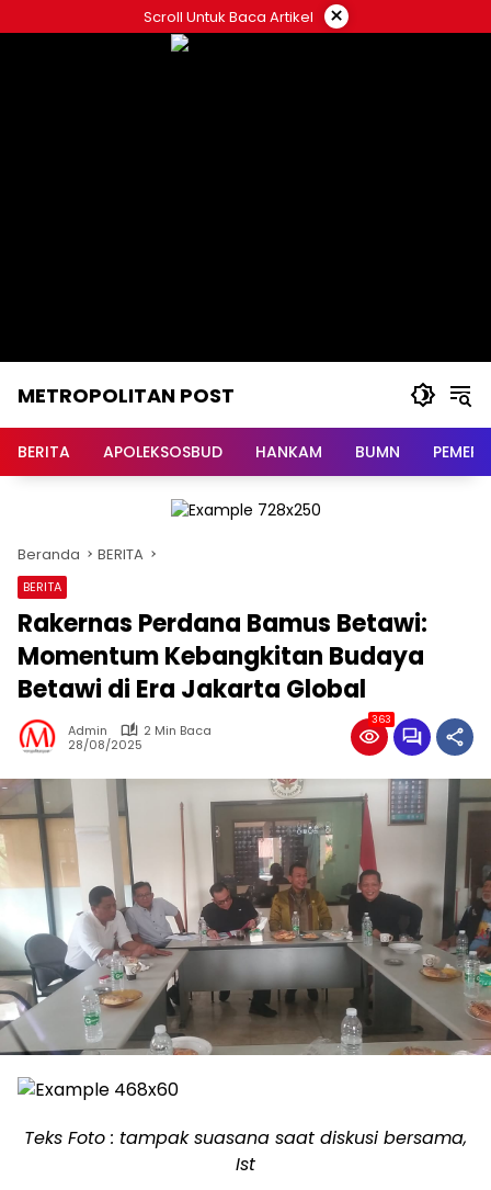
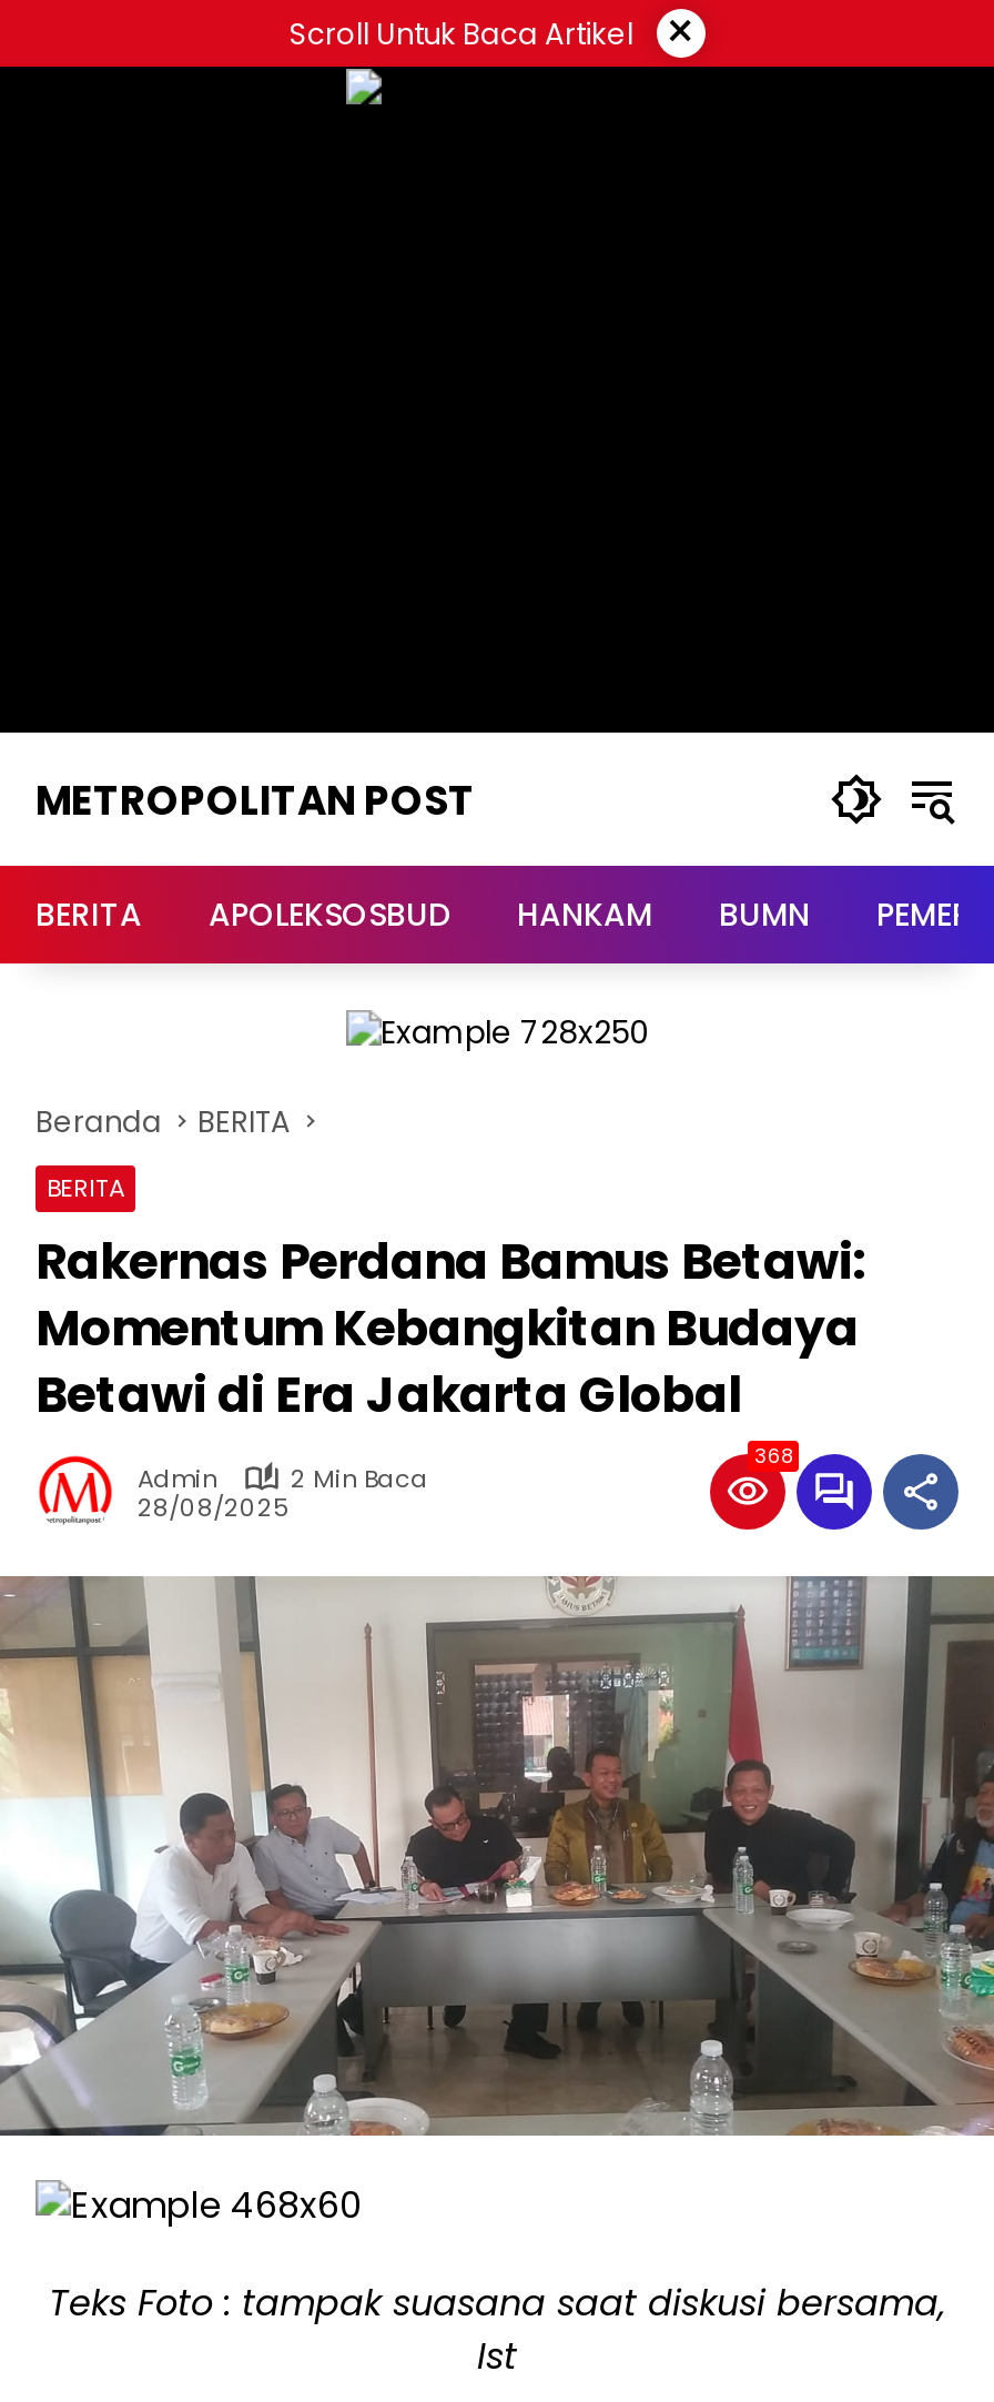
[372,713,391,726] 363 -> [754,1442,792,1469] 368

